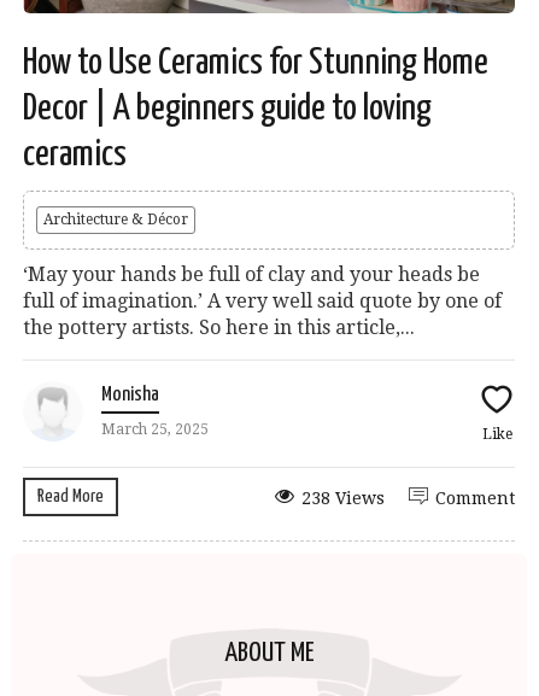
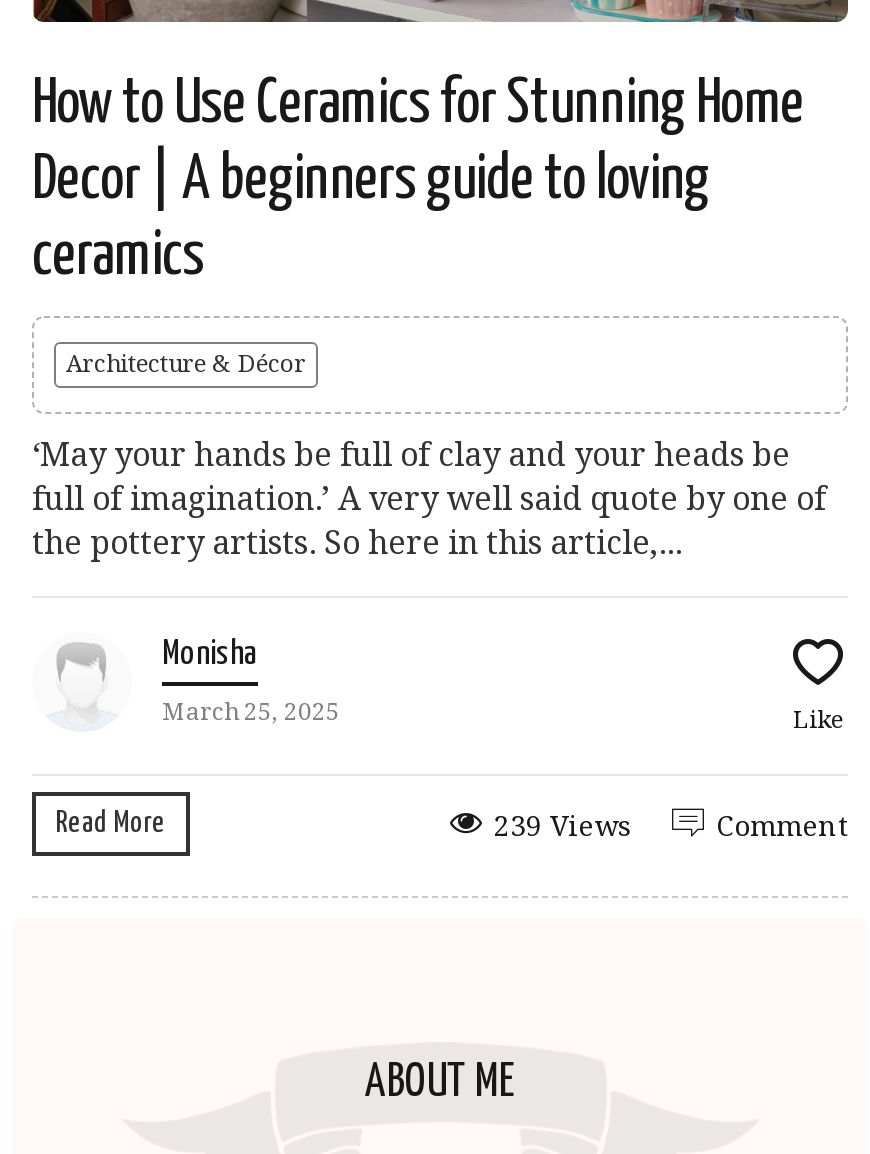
[301,489,385,508] 238 Views -> [494,811,632,843] 239 Views

